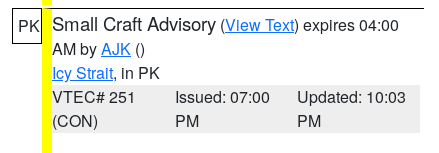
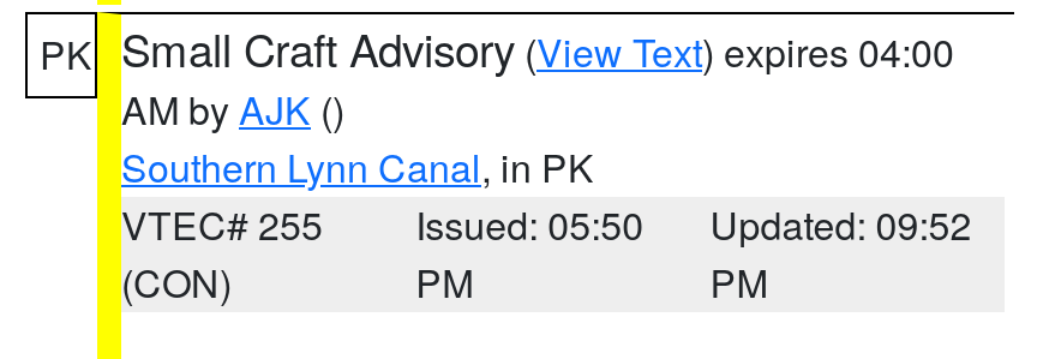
[52,61,160,108] Icy Strait, in PK | VTEC# 251 -> [121,139,594,252] Southern Lynn Canal, in PK | VTEC# 255
[175,85,270,108] Issued: 07:00 -> [416,197,644,252] Issued: 05:50
[297,85,406,108] Updated: 10:03 -> [710,197,971,252] Updated: 09:52

